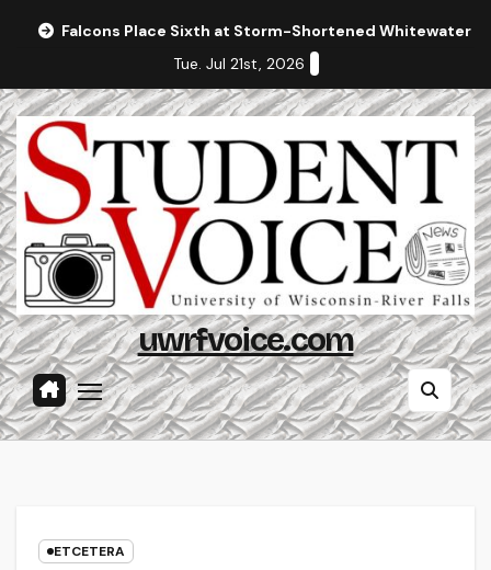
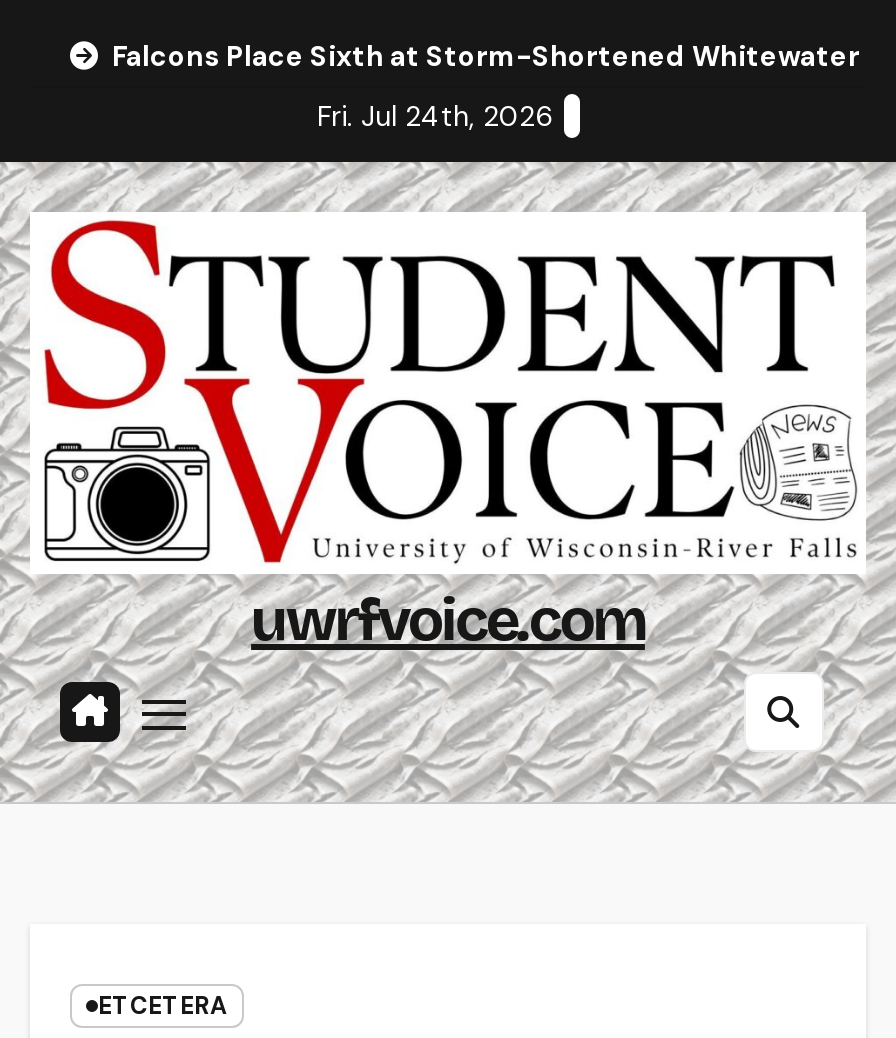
[173,54,304,73] Tue. Jul 21st, 2026 -> [317,98,553,134] Fri. Jul 24th, 2026

